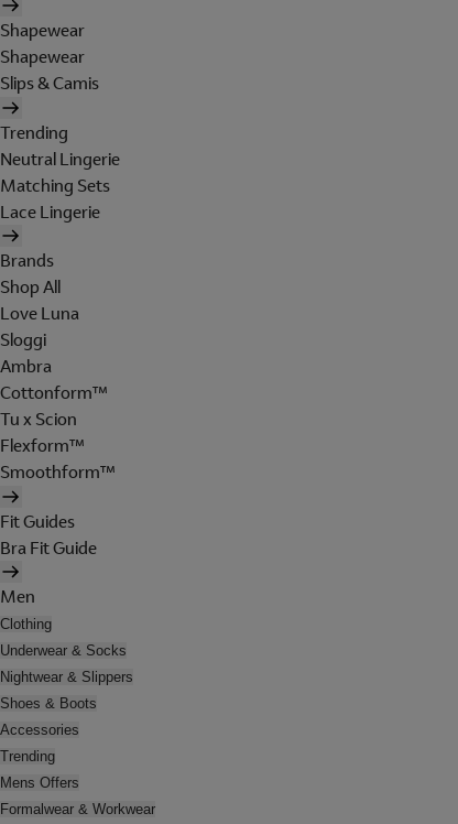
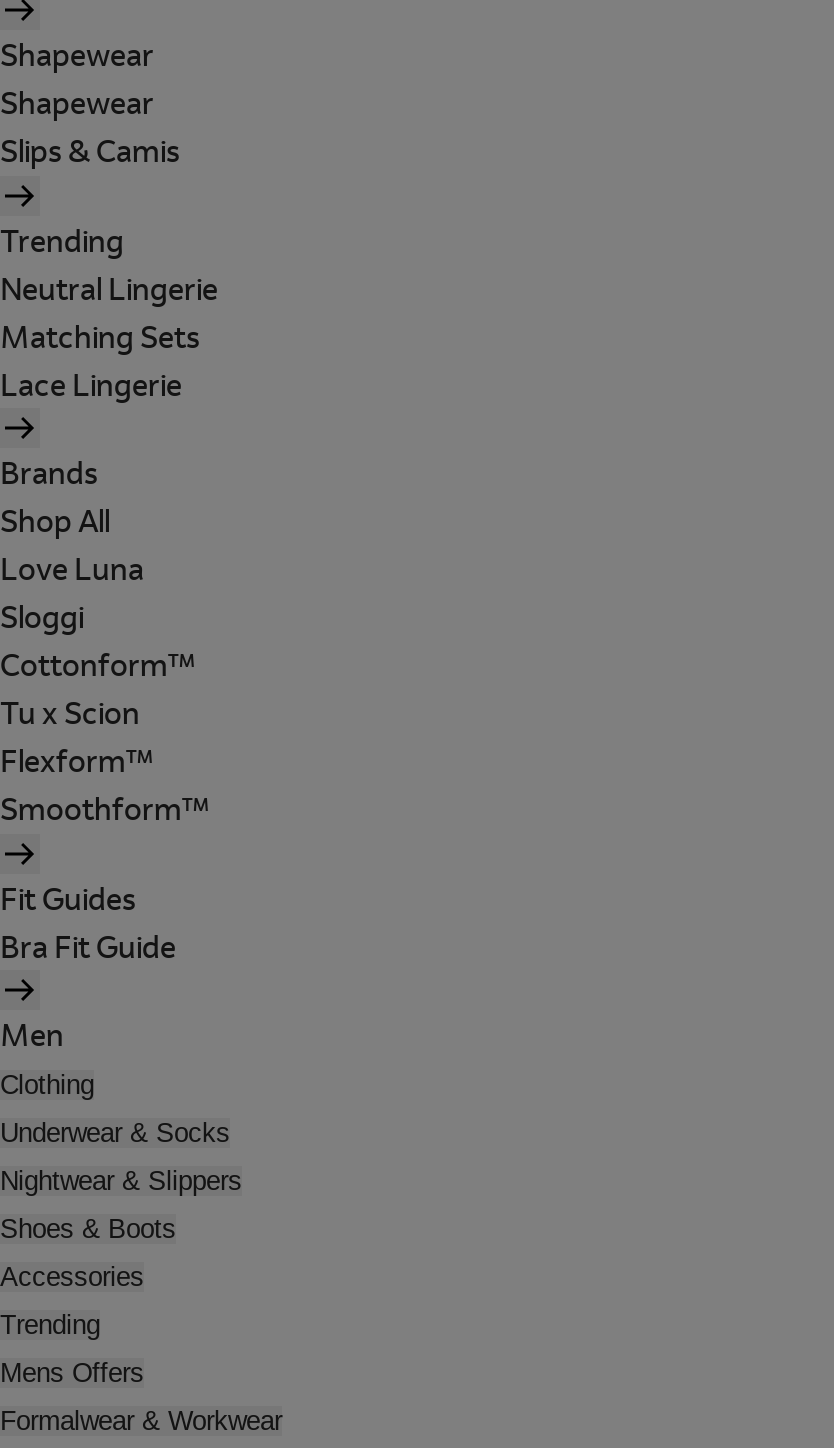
[0,355,52,377] Ambra -> none

